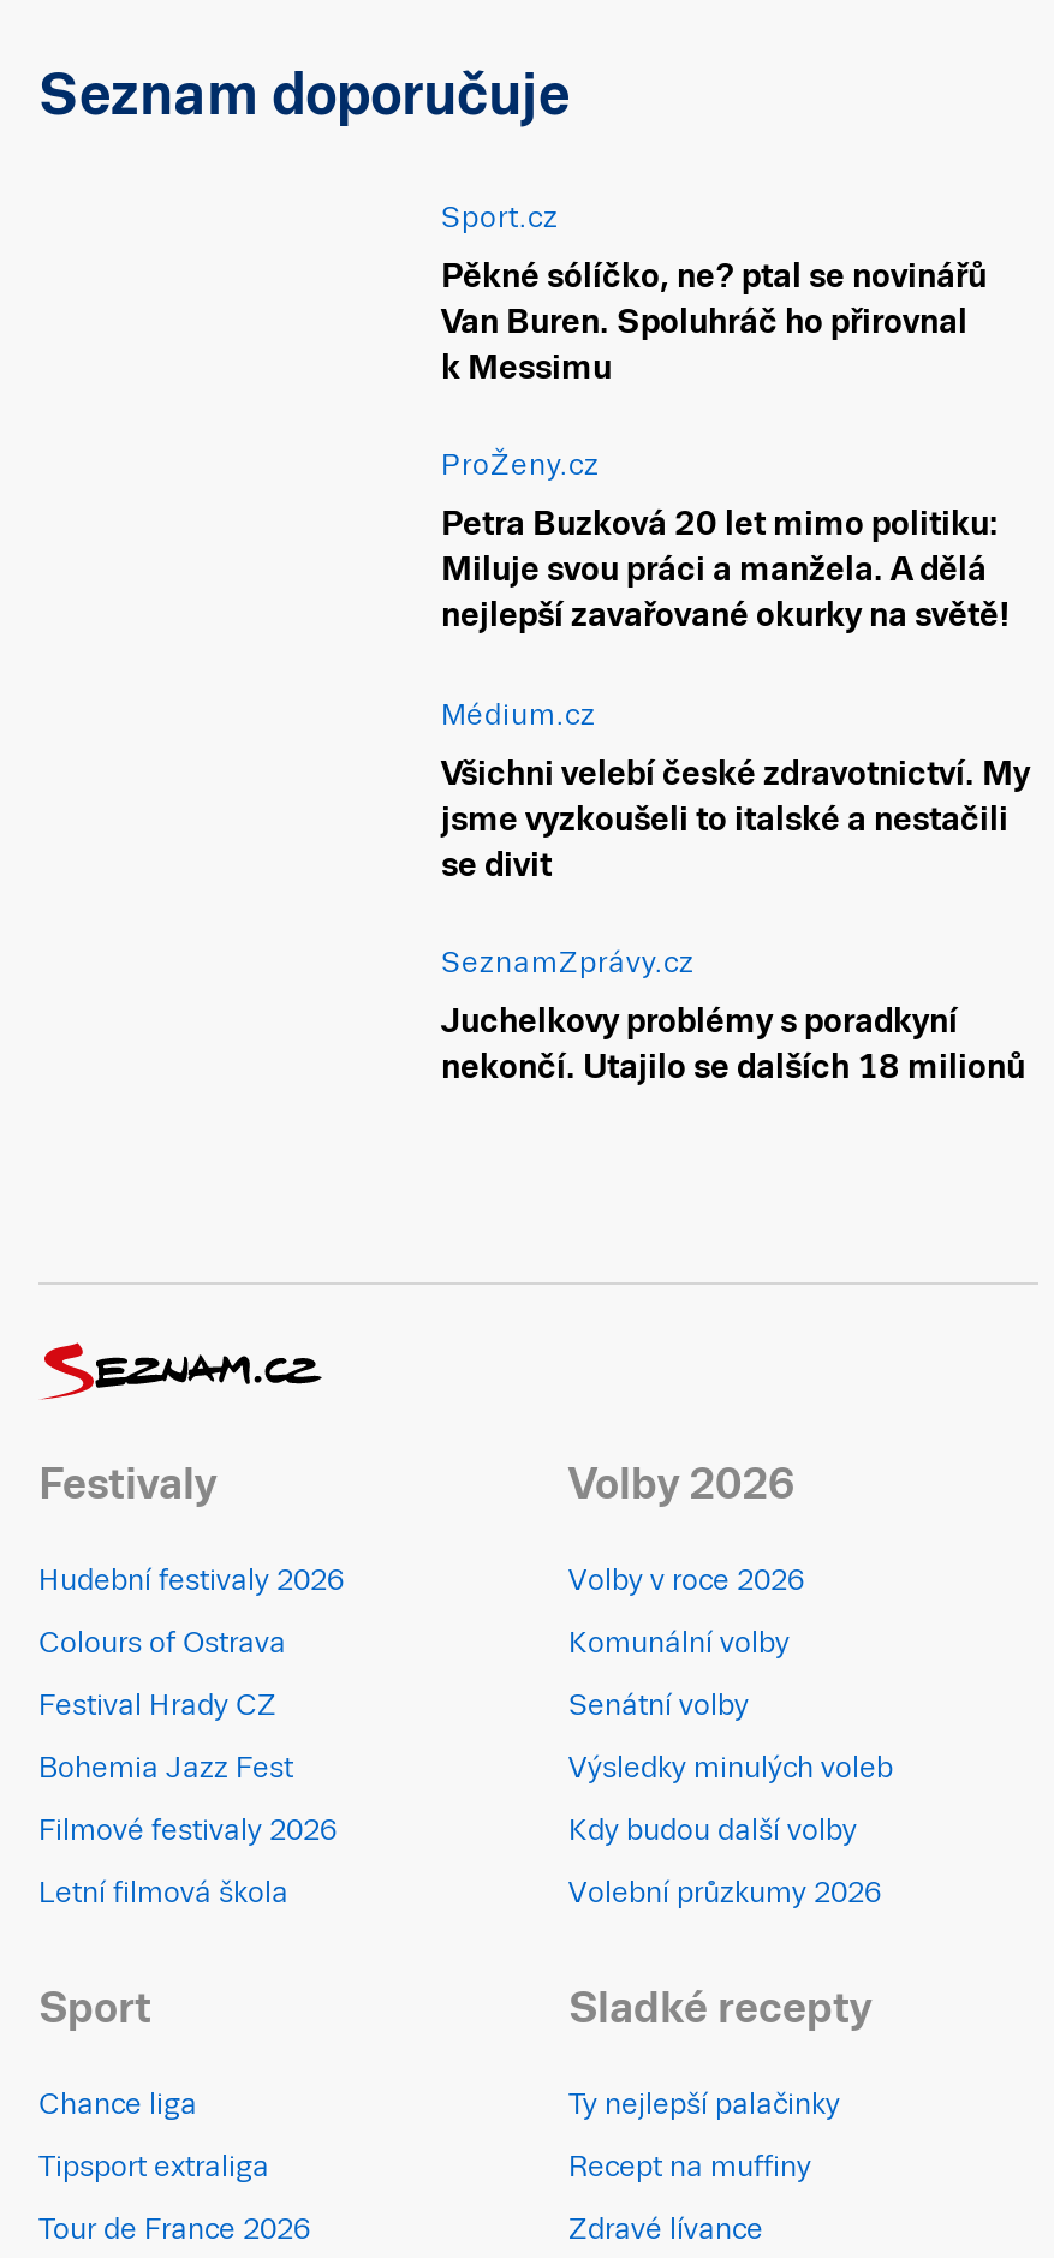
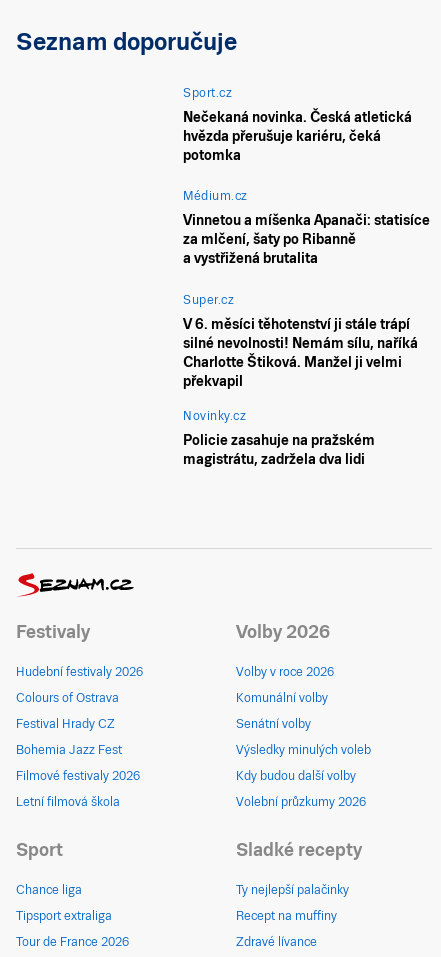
[441,256,1011,634] Pěkné sólíčko, ne? ptal se novinářů | Van Buren. Spoluhráč ho přirovnal | k Messimu | ProŽeny.cz | Petra Buzková 20 let mimo politiku: | Miluje svou práci a manžela. A dělá | nejlepší zavařované okurky na světě! -> [183,109,412,163] Nečekaná novinka. Česká atletická | hvězda přerušuje kariéru, čeká | potomka
moved [441,698,596,732] -> [183,189,248,203]: Médium.cz
[441,753,1030,1086] Všichni velebí české zdravotnictví. My | jsme vyzkoušeli to italské a nestačili | se divit | SeznamZprávy.cz | Juchelkovy problémy s poradkyní | nekončí. Utajilo se dalších 18 milionů -> [183,212,430,467] Vinnetou a míšenka Apanači: statisíce | za mlčení, šaty po Ribanně | a vystřižená brutalita | Super.cz | V 6. měsíci těhotenství ji stále trápí | silné nevolnosti! Nemám sílu, naříká | Charlotte Štiková. Manžel ji velmi | překvapil | Novinky.cz | Policie zasahuje na pražském | magistrátu, zadržela dva lidi

